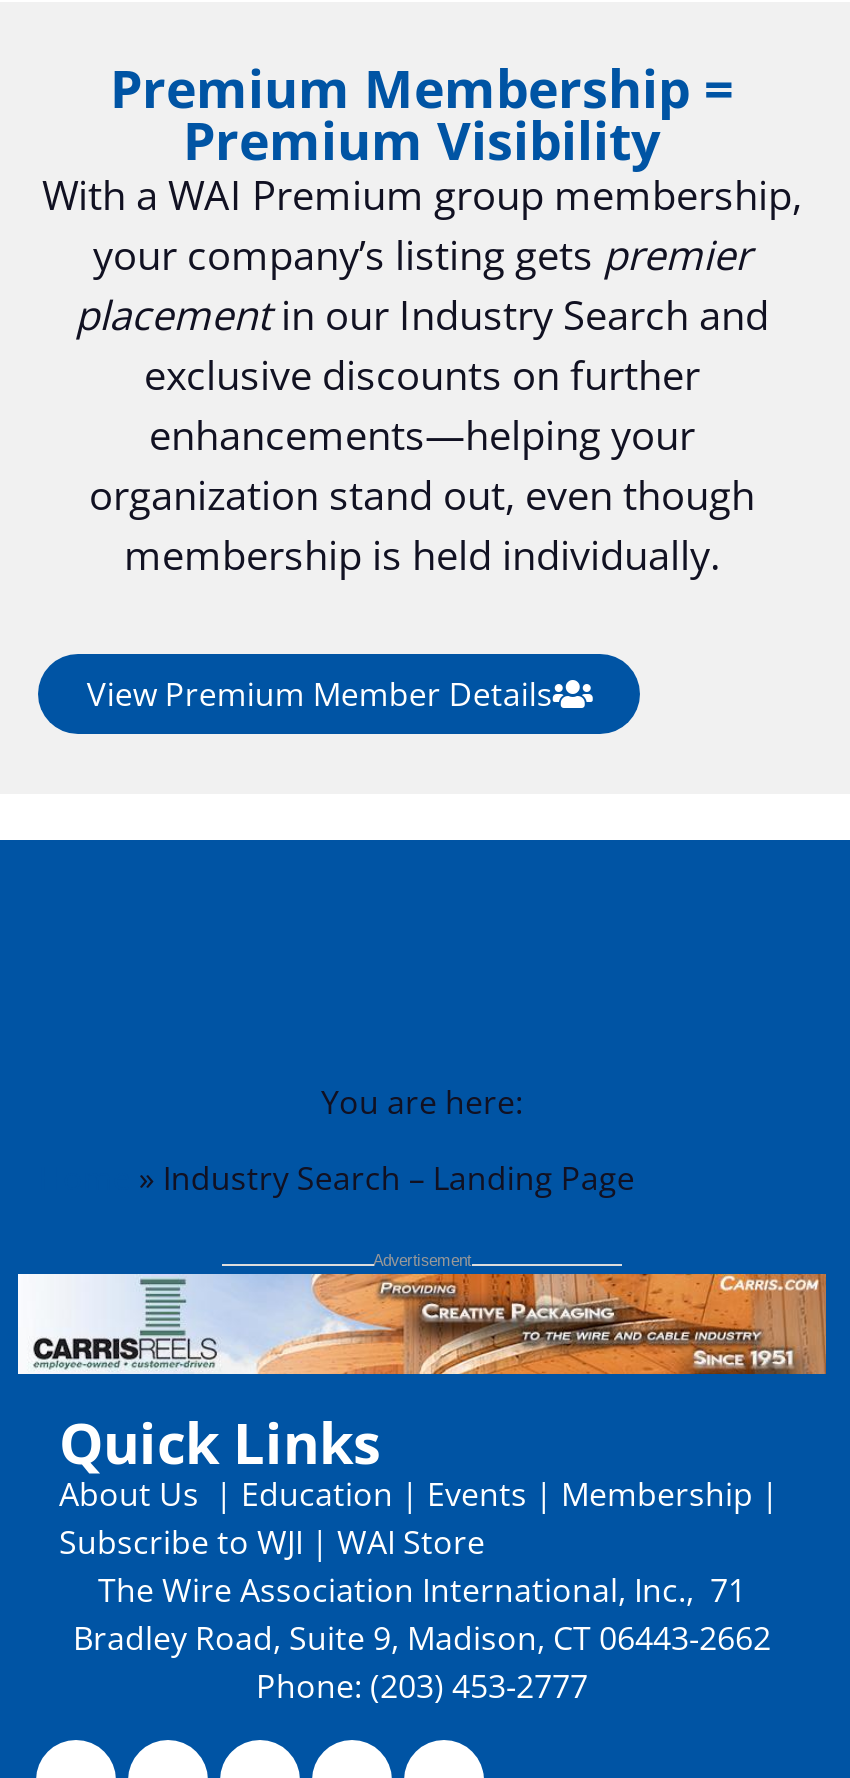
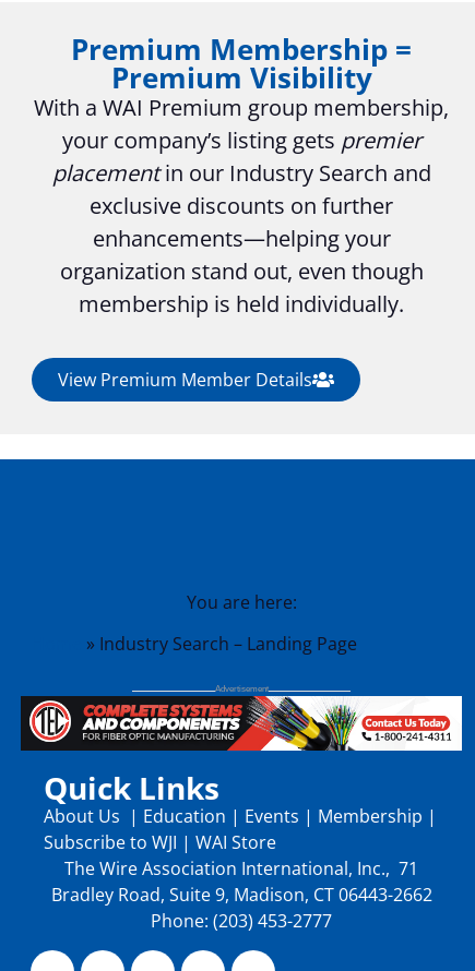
[16,1272,828,1376] [image] -> [20,695,463,752] [image]

